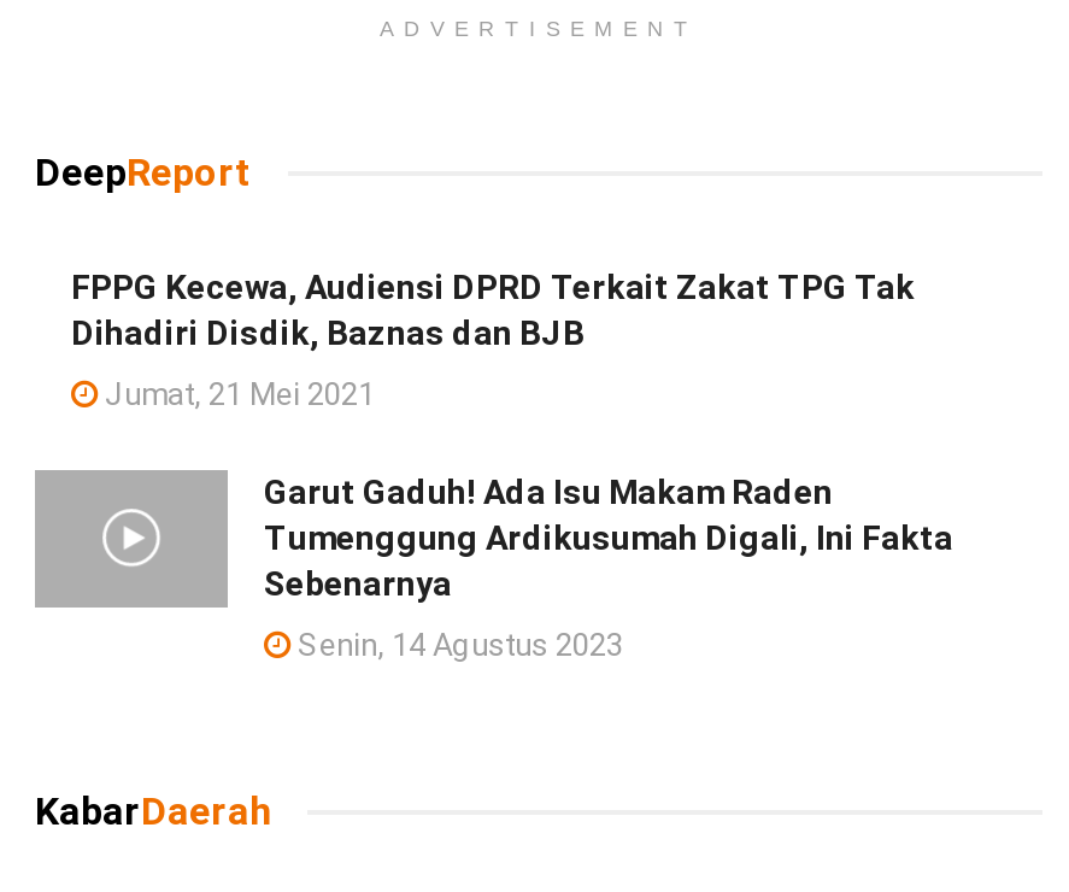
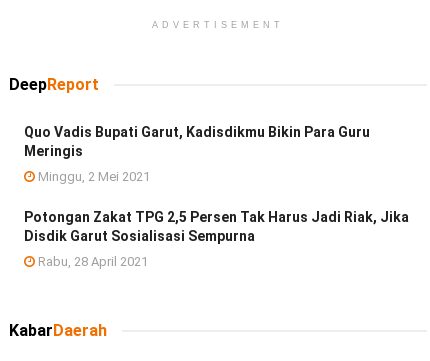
[71,267,915,352] FPPG Kecewa, Audiensi DPRD Terkait Zakat TPG Tak | Dihadiri Disdik, Baznas dan BJB -> [24,124,370,159] Quo Vadis Bupati Garut, Kadisdikmu Bikin Para Guru | Meringis
[98,376,375,412] Jumat, 21 Mei 2021 -> [35,169,150,184] Minggu, 2 Mei 2021
[264,472,953,602] Garut Gaduh! Ada Isu Makam Raden | Tumenggung Ardikusumah Digali, Ini Fakta | Sebenarnya -> [24,209,409,244] Potongan Zakat TPG 2,5 Persen Tak Harus Jadi Riak, Jika | Disdik Garut Sosialisasi Sempurna
[290,627,623,663] Senin, 14 Agustus 2023 -> [35,254,148,269] Rabu, 28 April 2021

